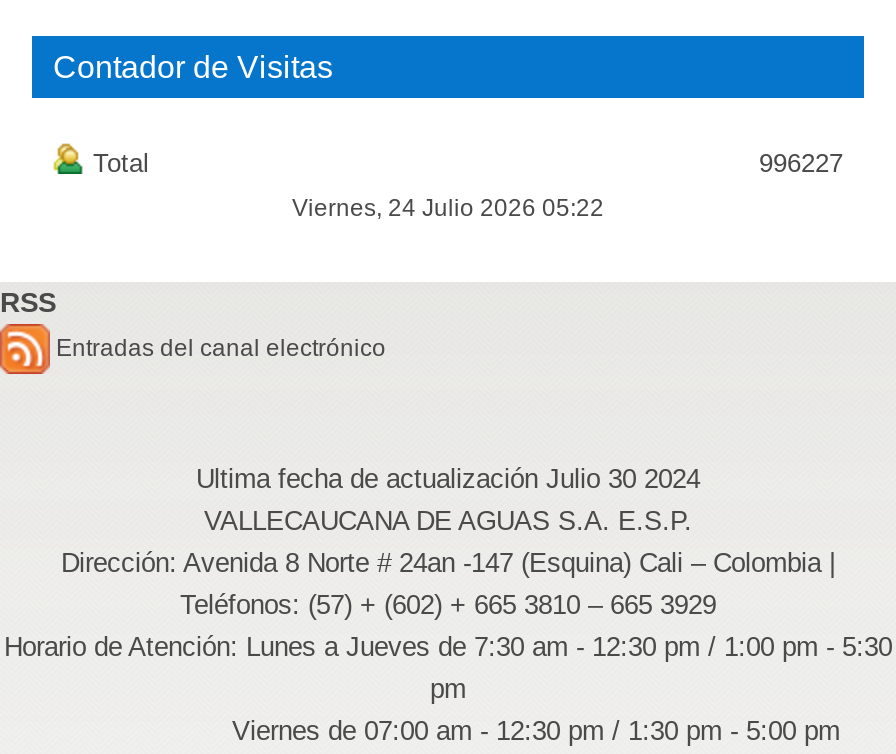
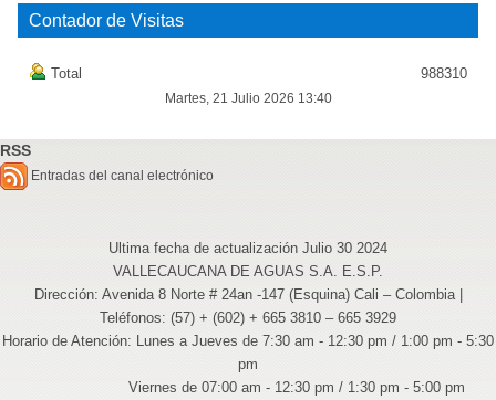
[759,148,843,178] 996227 -> [420,65,467,82] 988310
[292,194,604,222] Viernes, 24 Julio 2026 05:22 -> [164,90,332,106] Martes, 21 Julio 2026 13:40

